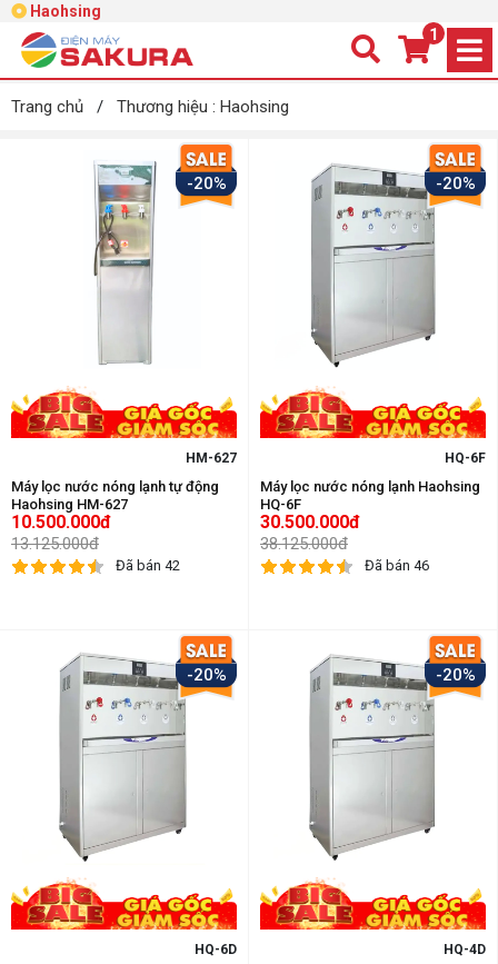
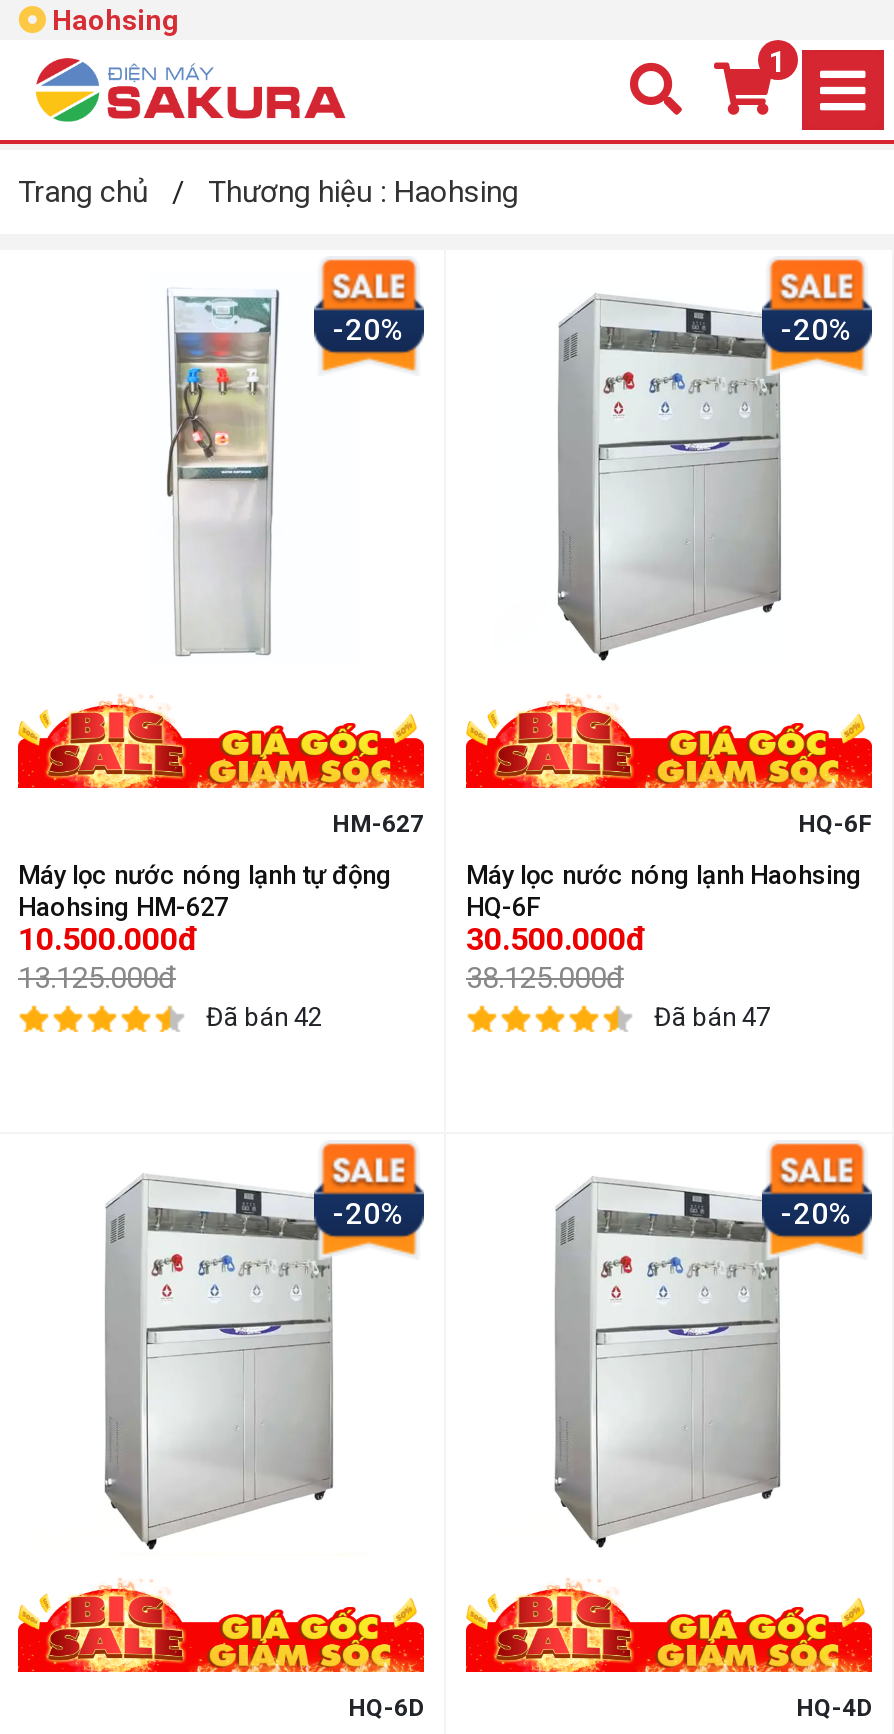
[365,557,429,574] Đã bán 46 -> [654,1002,770,1032] Đã bán 47

